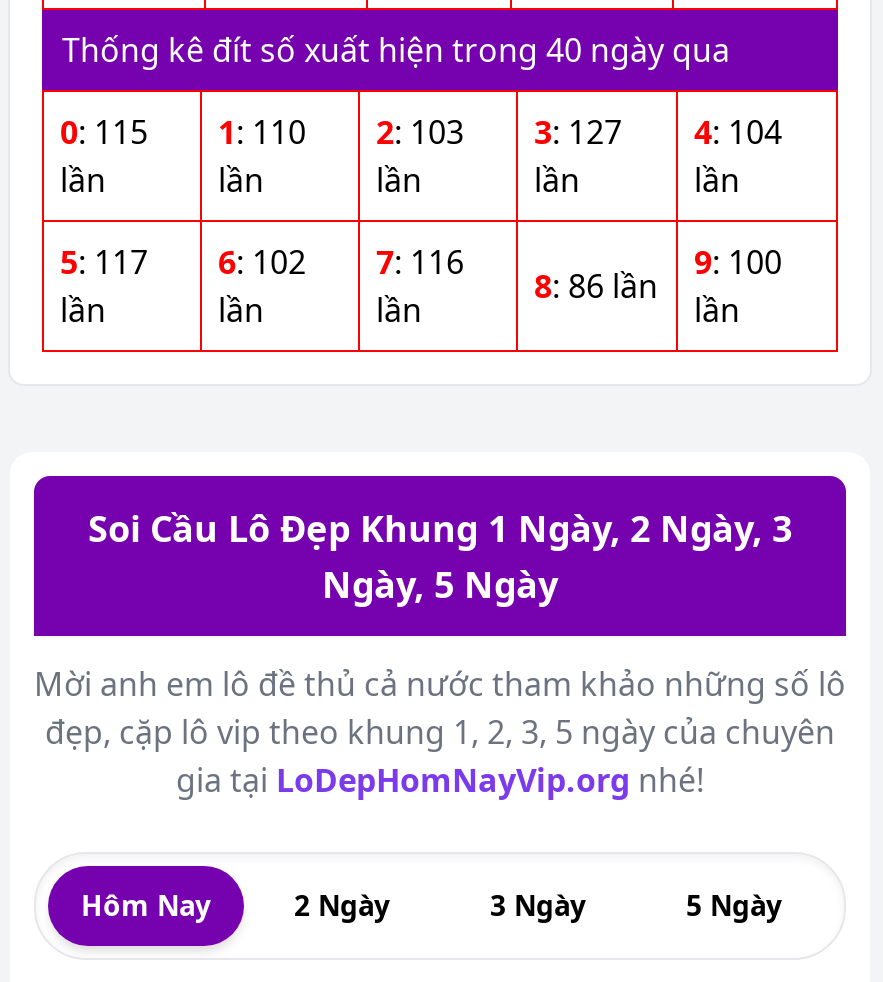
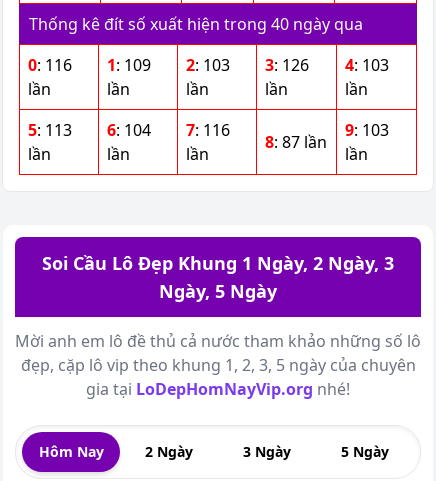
[60,110,148,154] 0: 115 -> [28,54,72,76] 0: 116
[218,110,306,154] 1: 110 -> [107,54,151,76] 1: 109
[534,110,622,154] 3: 127 -> [265,54,309,76] 3: 126
[694,110,782,154] 4: 104 -> [345,54,389,76] 4: 103
[60,240,148,284] 5: 117 -> [28,119,72,141] 5: 113
[218,240,306,284] 6: 102 -> [107,119,151,141] 6: 104
[694,240,782,284] 9: 100 -> [345,119,389,141] 9: 103
[534,264,658,308] 8: 86 lần -> [265,131,327,153] 8: 87 lần

